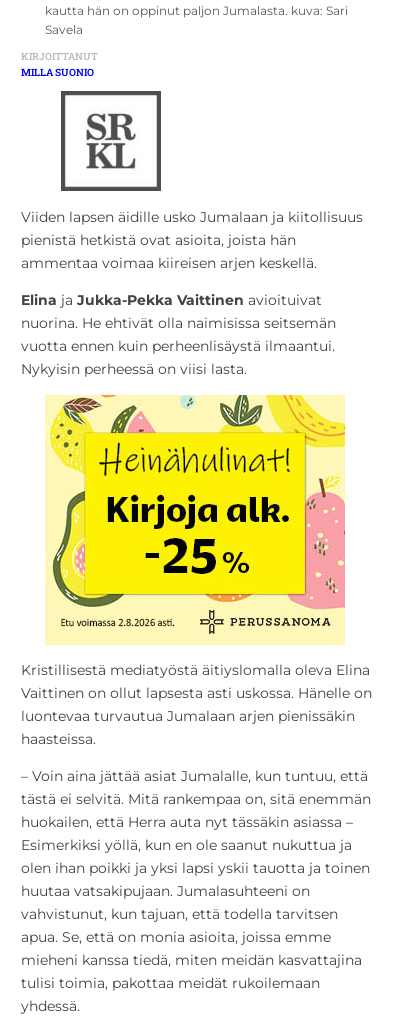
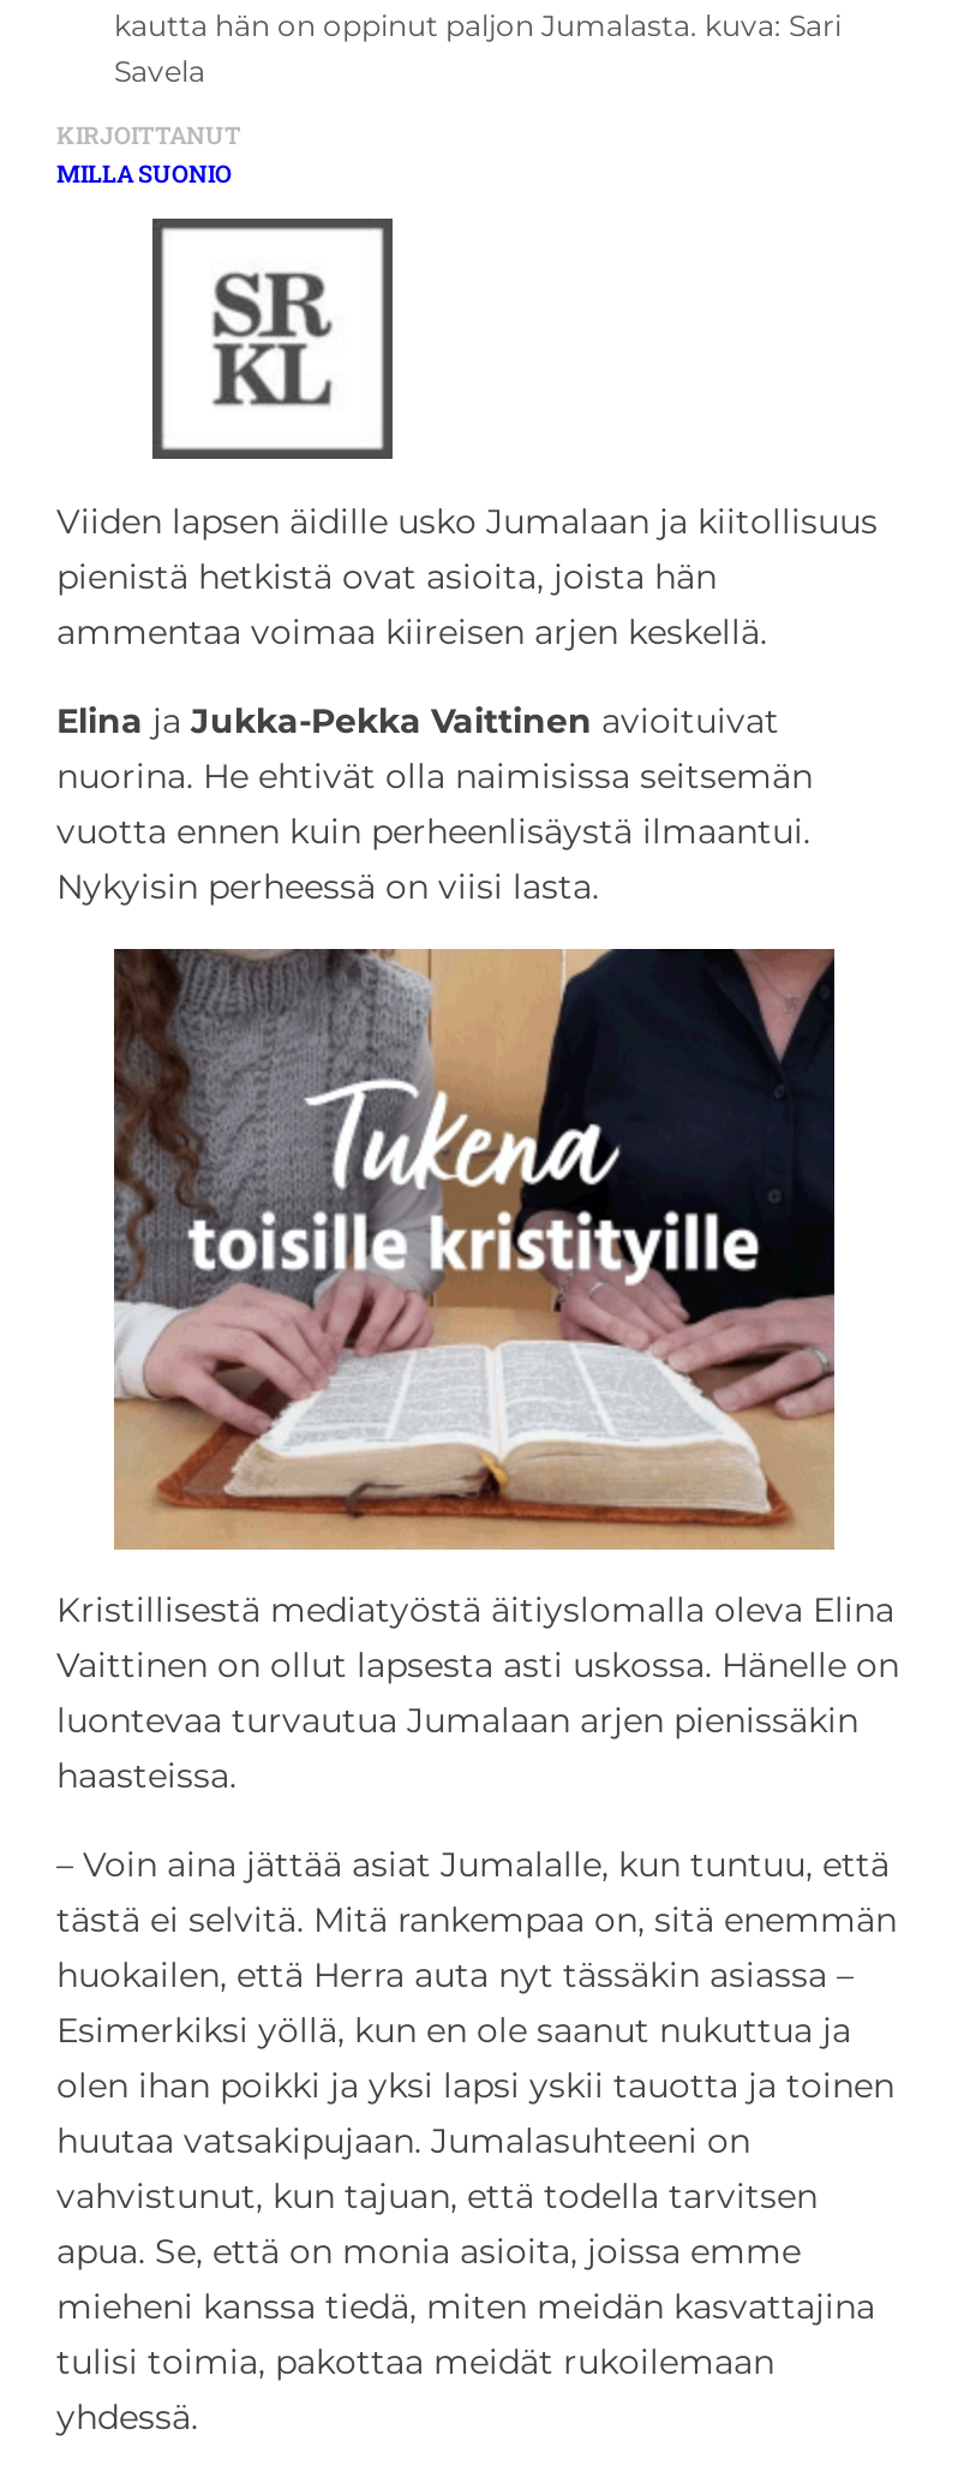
[45,394,346,644] [image] -> [112,947,837,1550] [image]

